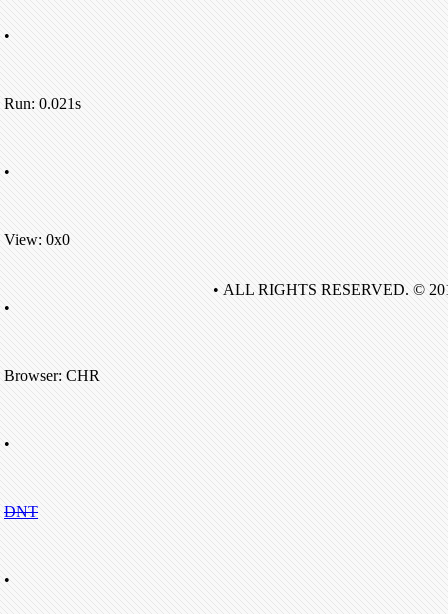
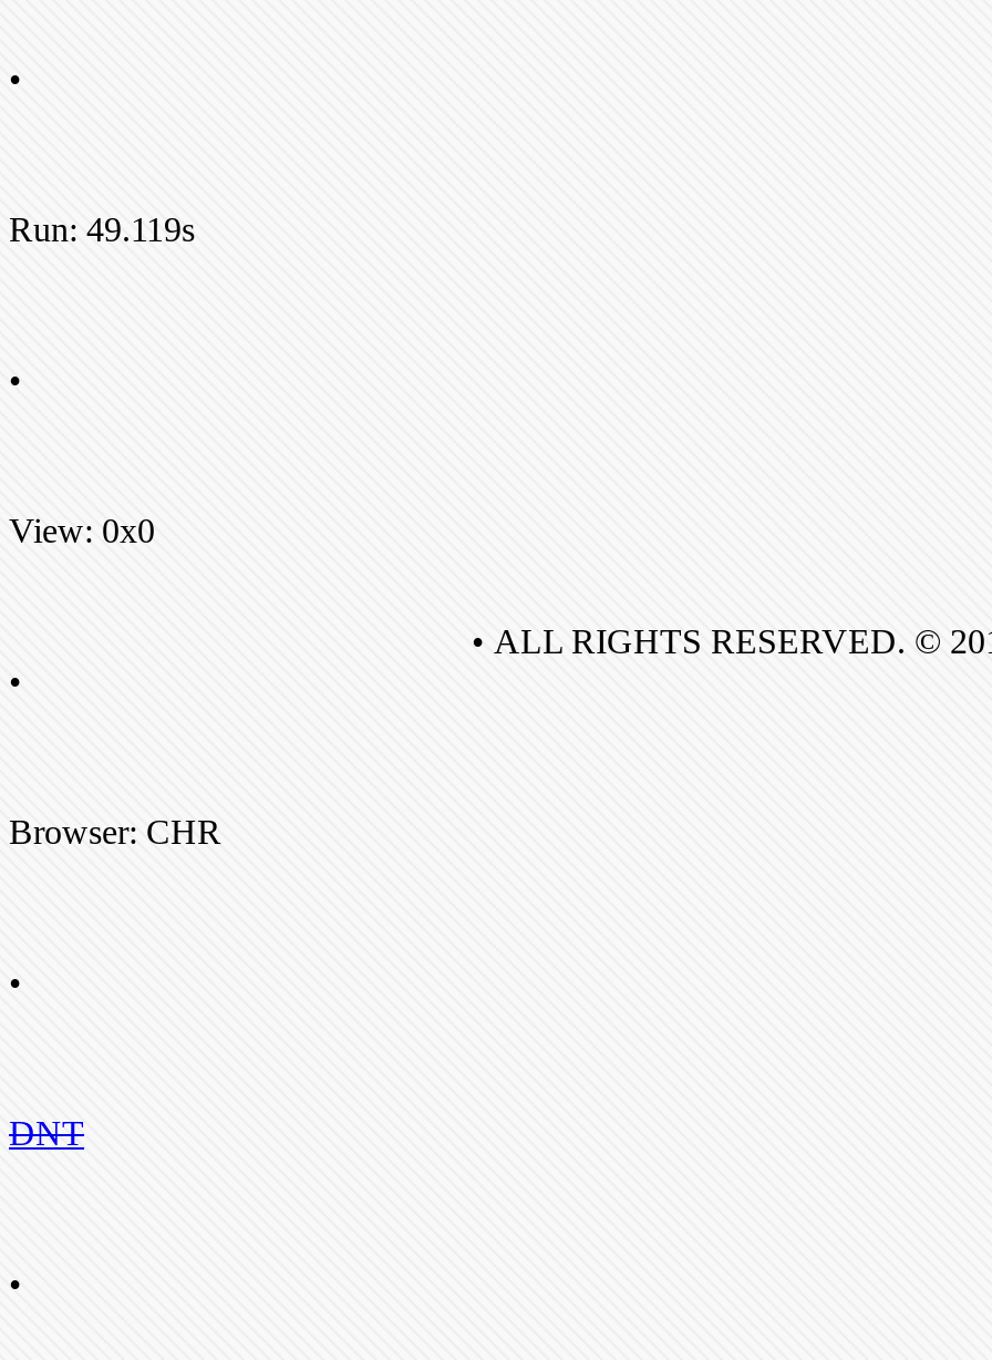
[4,95,81,112] Run: 0.021s -> [9,210,195,248] Run: 49.119s

